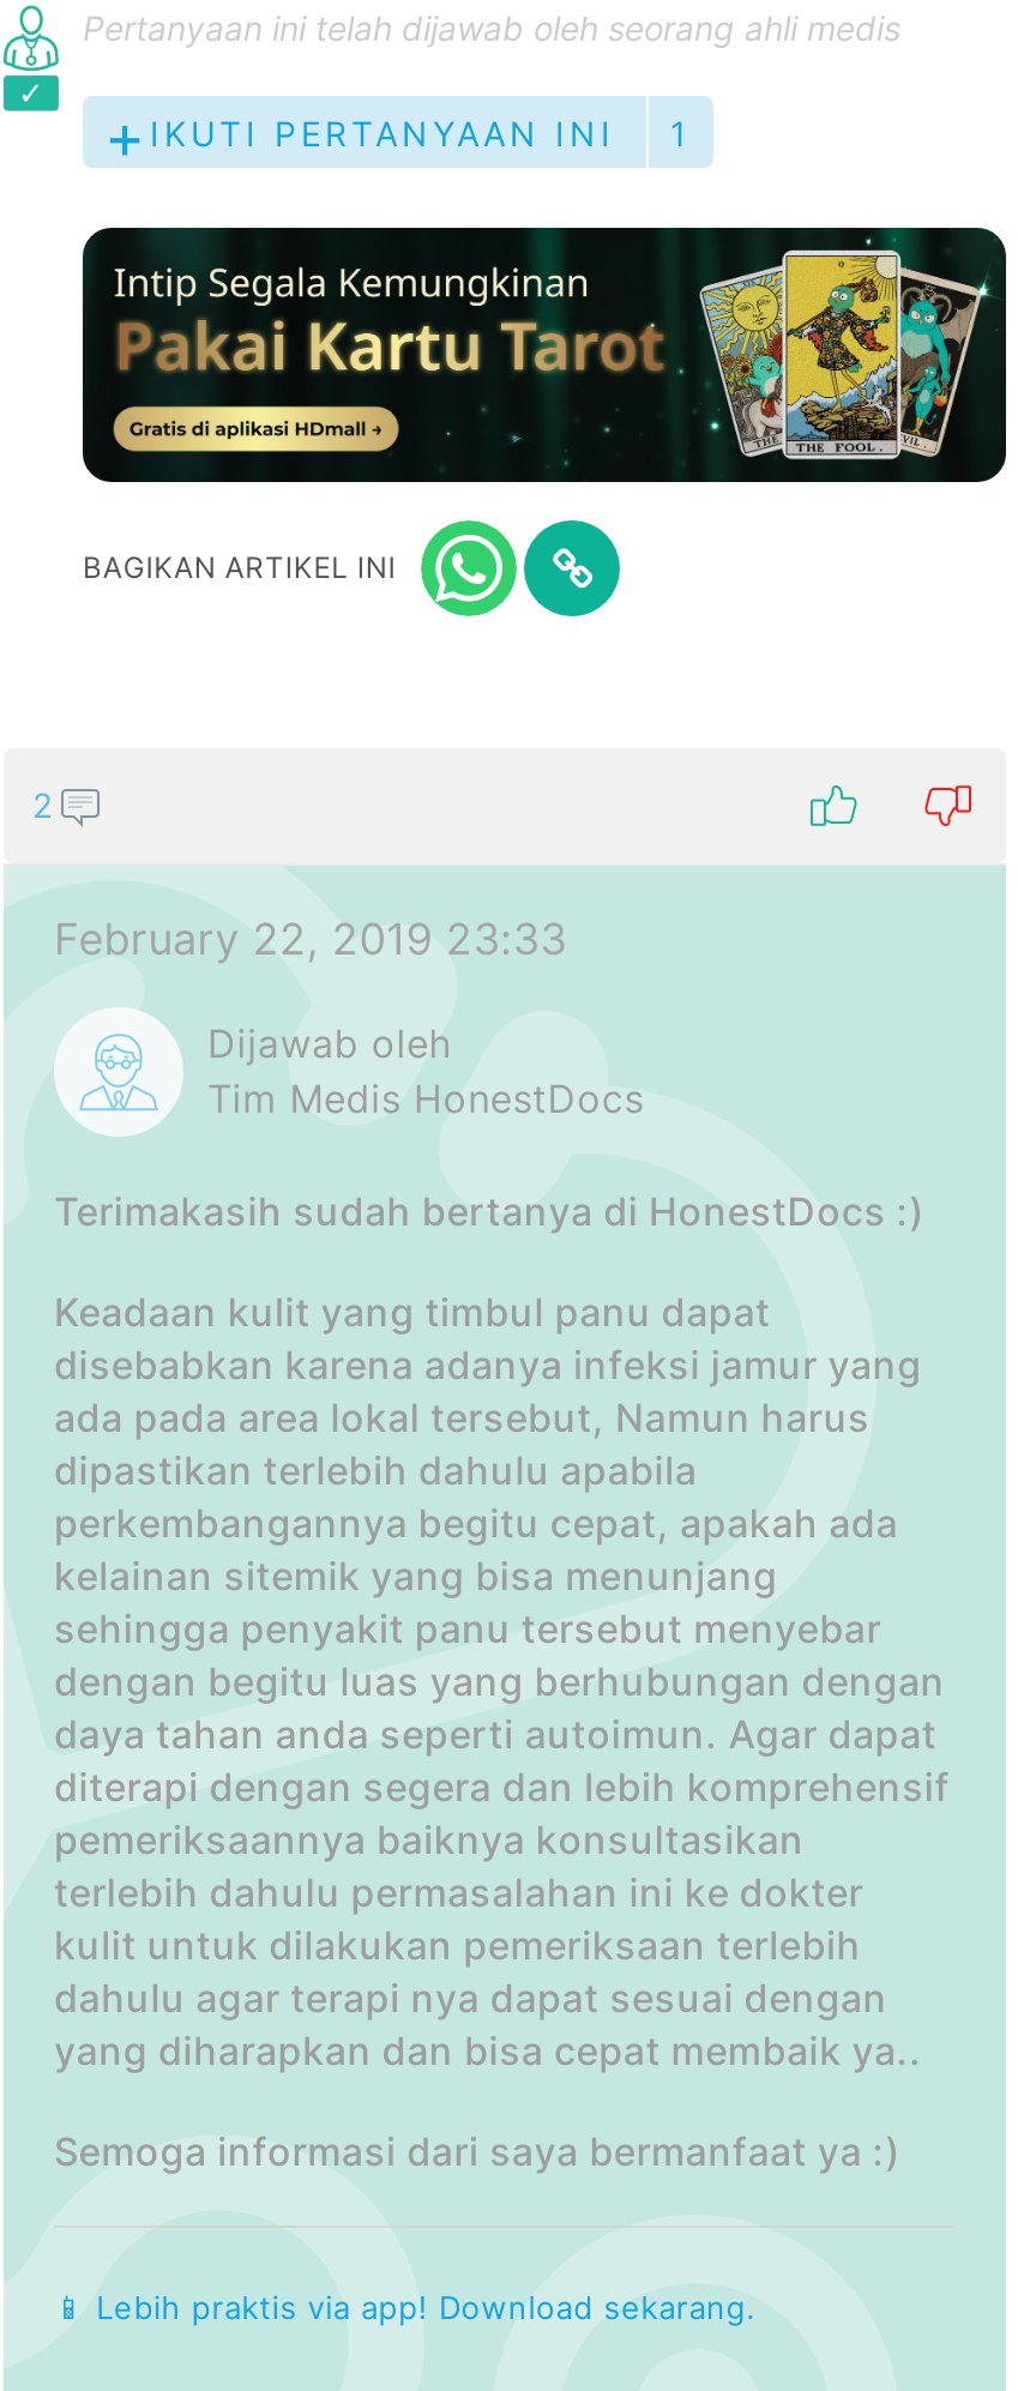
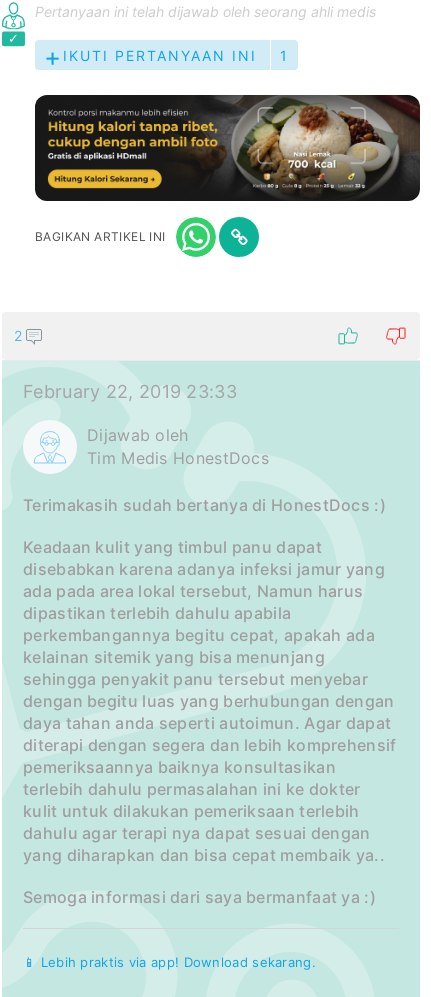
[114,228,1006,470] [image] -> [47,95,420,198] [image]

